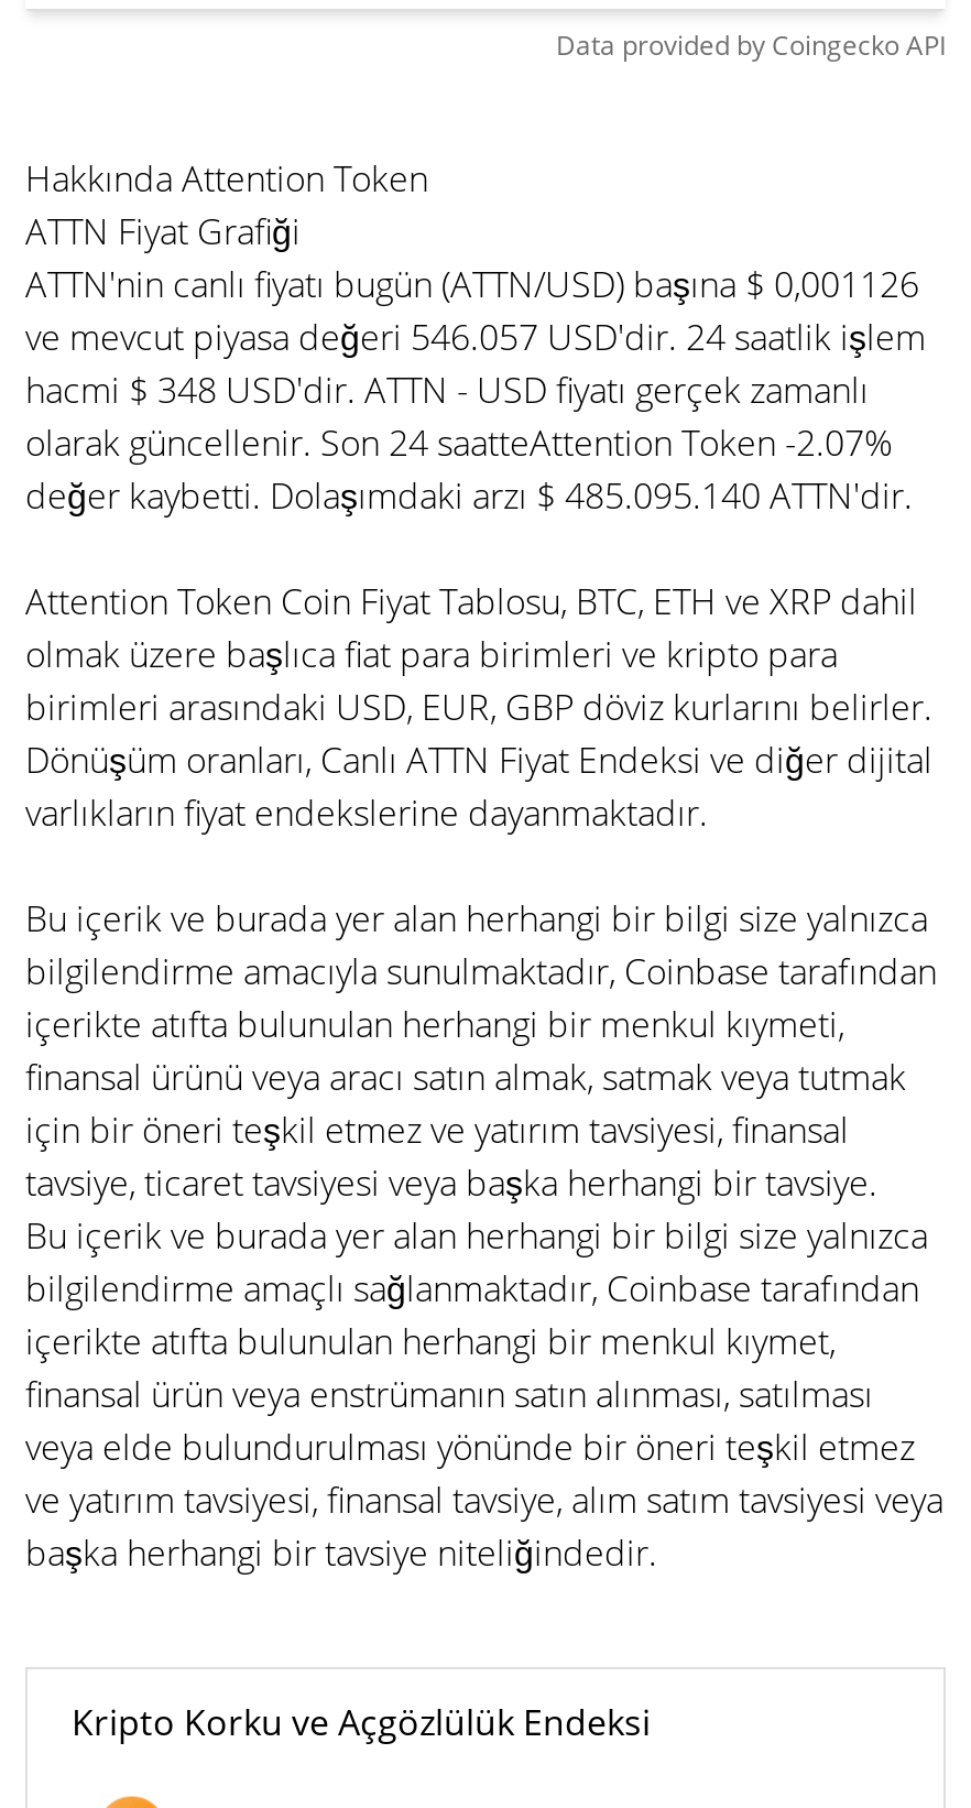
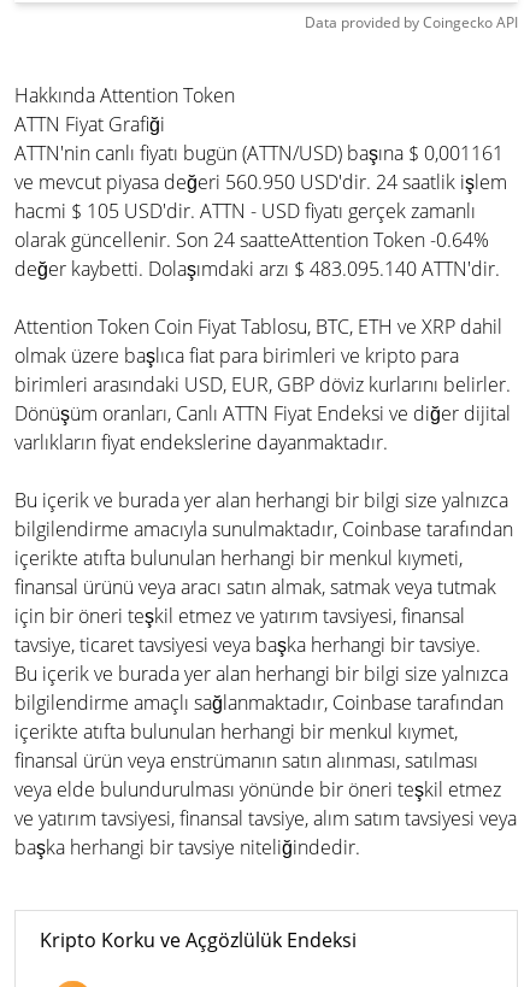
[25,260,919,308] ATTN'nin canlı fiyatı bugün (ATTN/USD) başına $ 0,001126 -> [14,140,503,166] ATTN'nin canlı fiyatı bugün (ATTN/USD) başına $ 0,001161
[25,313,926,361] ve mevcut piyasa değeri 546.057 USD'dir. 24 saatlik işlem -> [14,169,507,195] ve mevcut piyasa değeri 560.950 USD'dir. 24 saatlik işlem
[25,366,869,414] hacmi $ 348 USD'dir. ATTN - USD fiyatı gerçek zamanlı -> [14,198,476,224] hacmi $ 105 USD'dir. ATTN - USD fiyatı gerçek zamanlı
[25,418,893,467] olarak güncellenir. Son 24 saatteAttention Token -2.07% -> [14,227,489,253] olarak güncellenir. Son 24 saatteAttention Token -0.64%
[25,471,913,520] değer kaybetti. Dolaşımdaki arzı $ 485.095.140 ATTN'dir. -> [14,255,500,282] değer kaybetti. Dolaşımdaki arzı $ 483.095.140 ATTN'dir.

